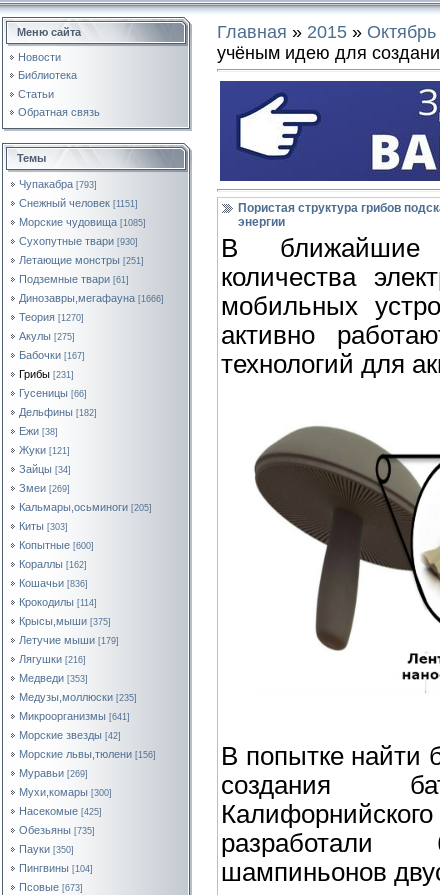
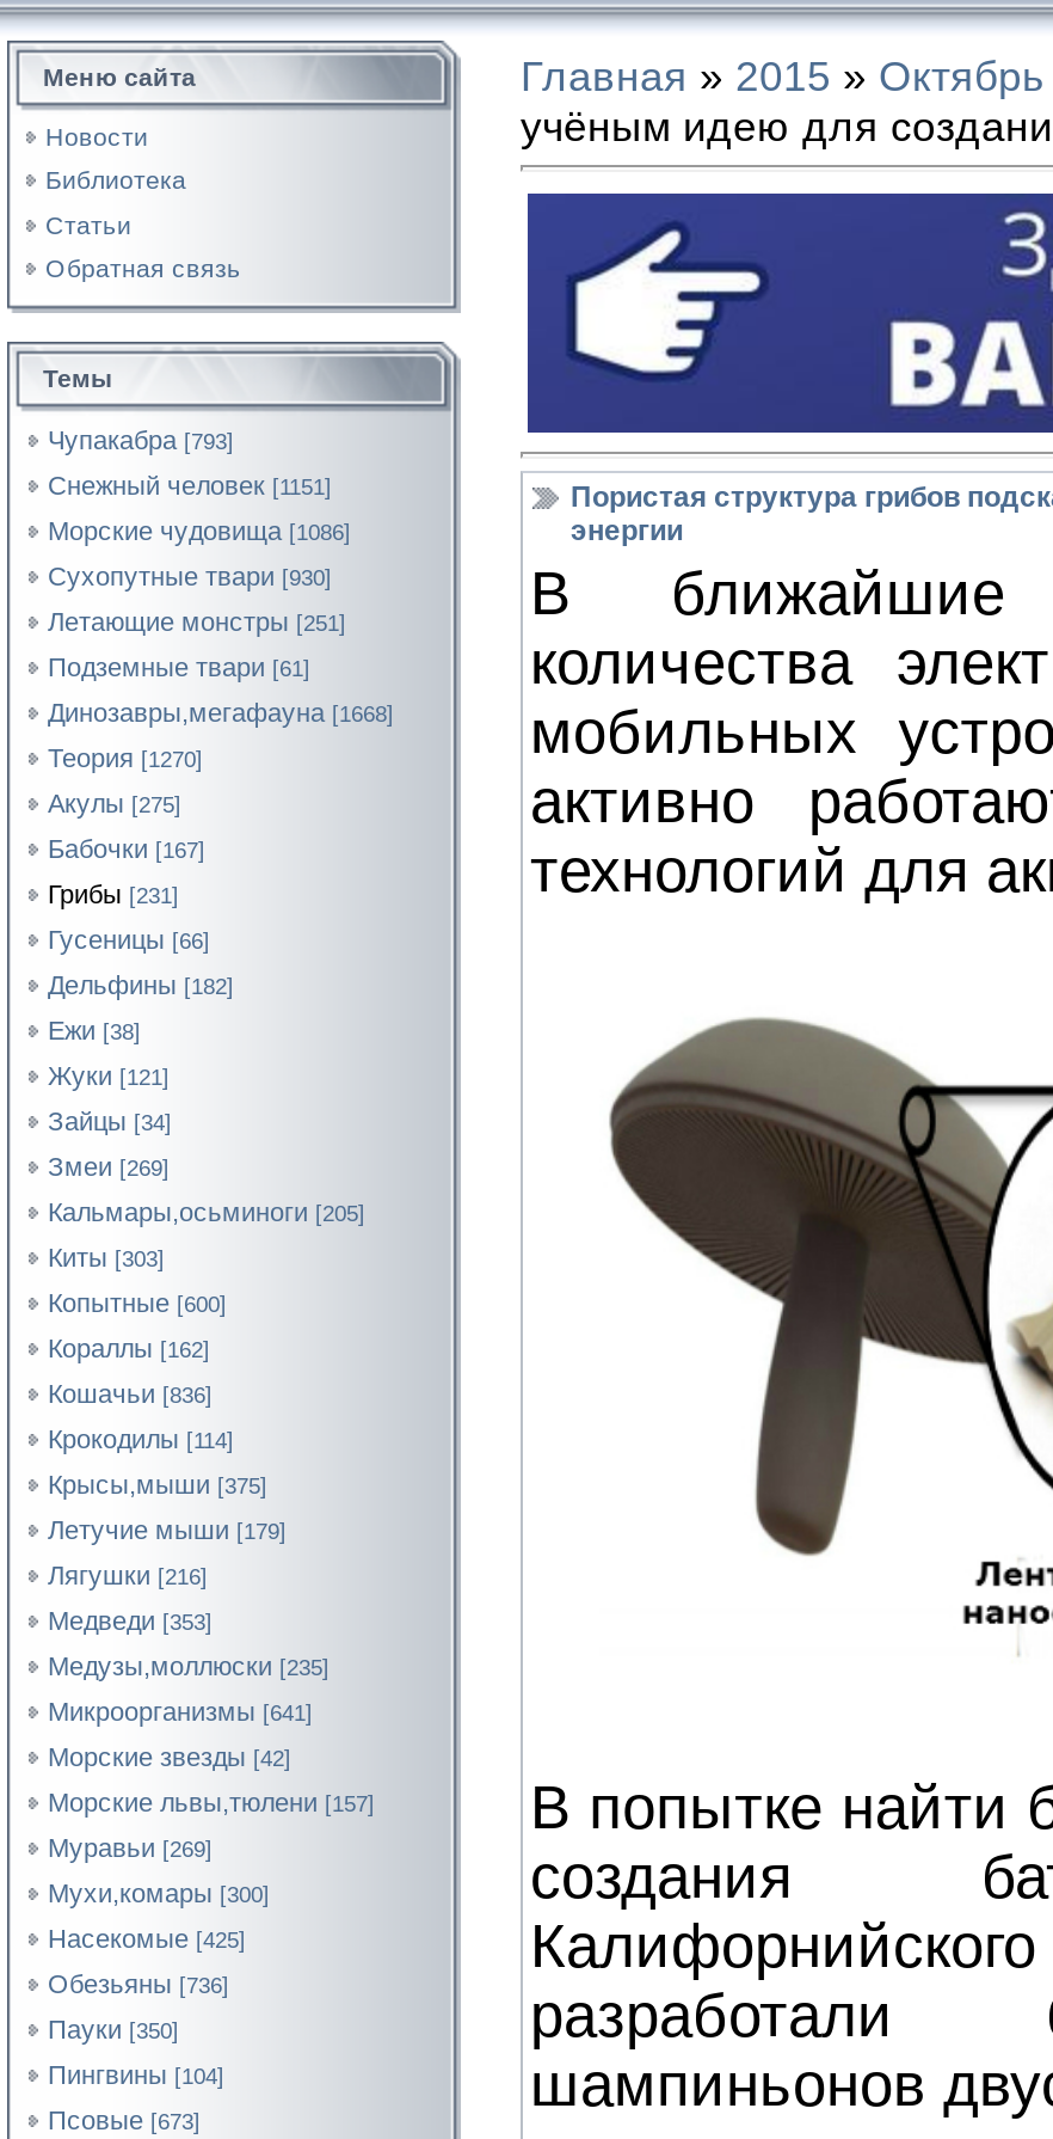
[19,216,146,228] Морские чудовища [1085] -> [48,516,351,545] Морские чудовища [1086]
[19,292,164,304] Динозавры,мегафауна [1666] -> [48,698,394,727] Динозавры,мегафауна [1668]
[19,748,156,760] Морские львы,тюлени [156] -> [48,1788,375,1816] Морские львы,тюлени [157]
[19,824,95,836] Обезьяны [735] -> [48,1969,229,1998] Обезьяны [736]

